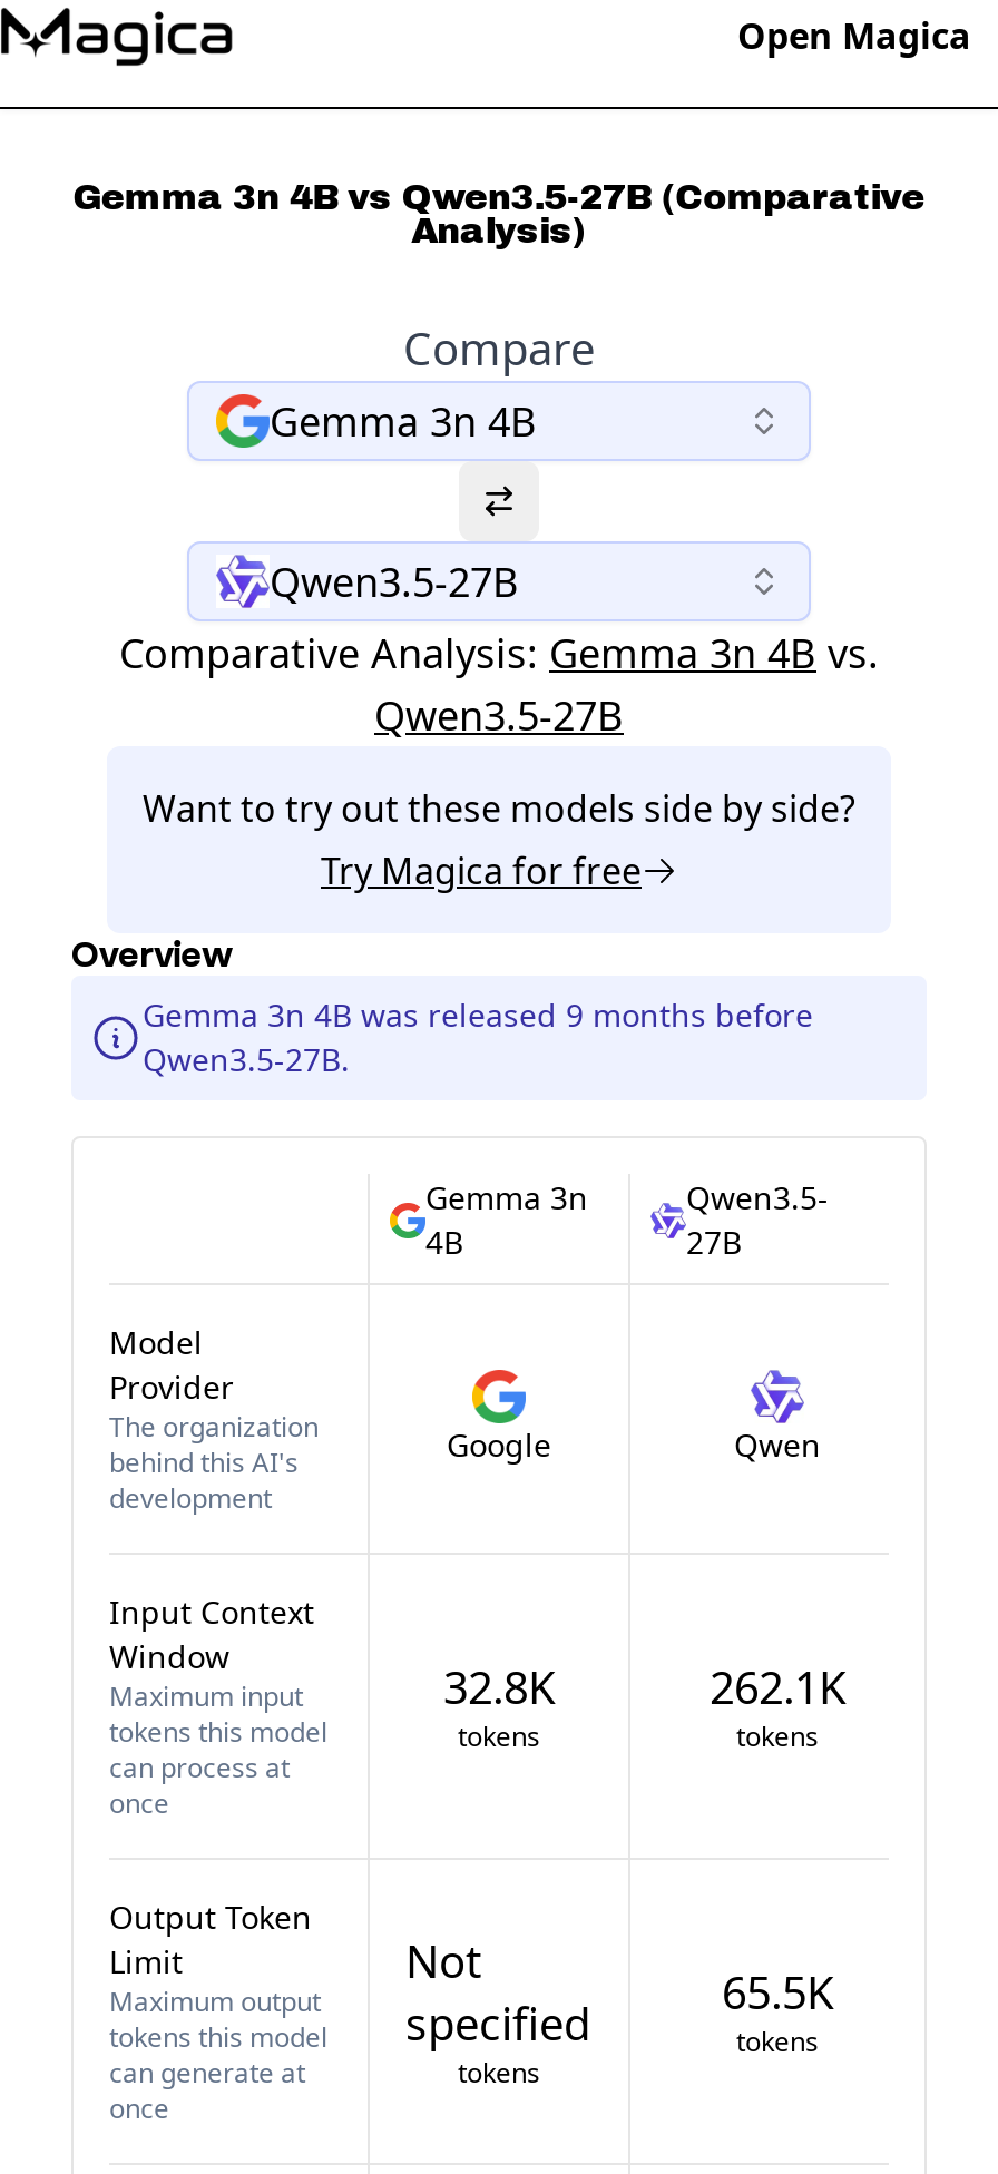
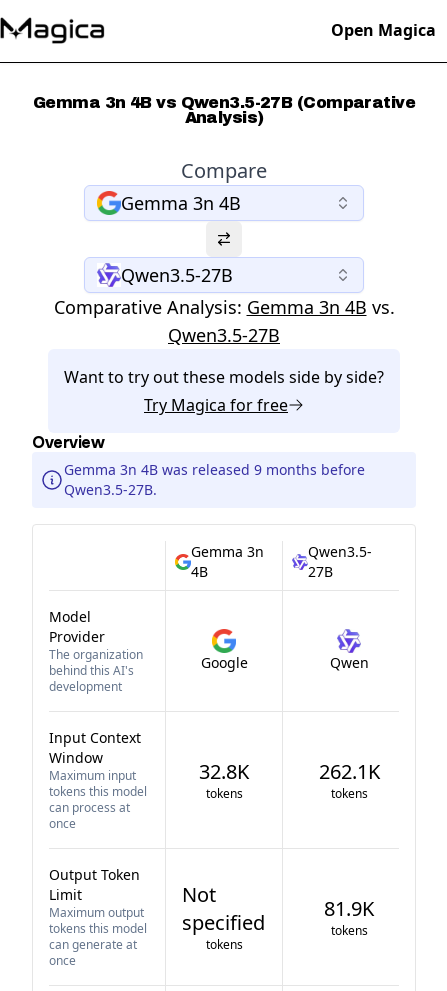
[722,1962,833,2023] 65.5K -> [324,895,374,922] 81.9K

